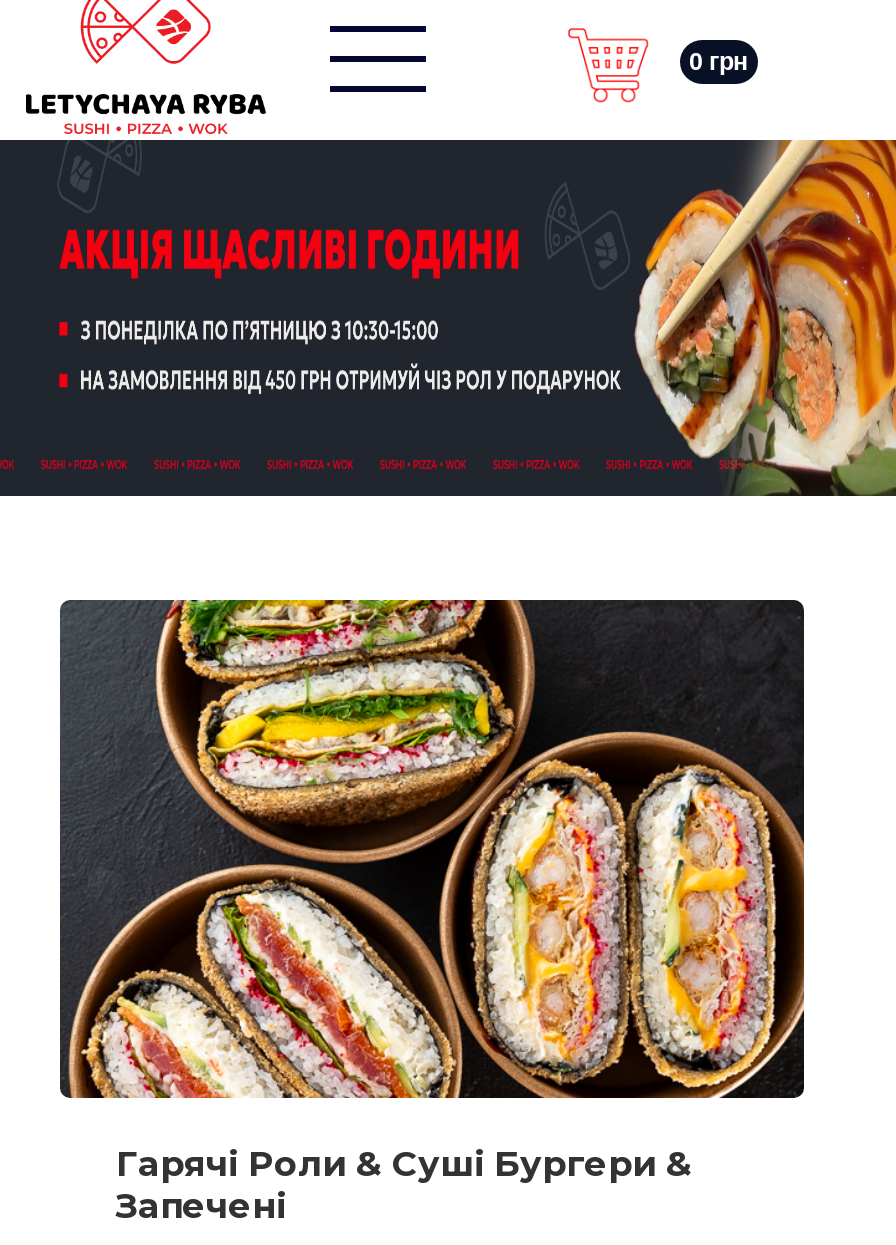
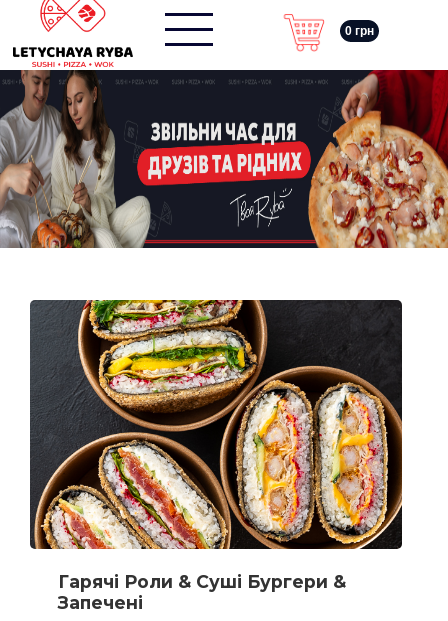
[6,138,890,498] [image] -> [3,69,445,249] [image]

